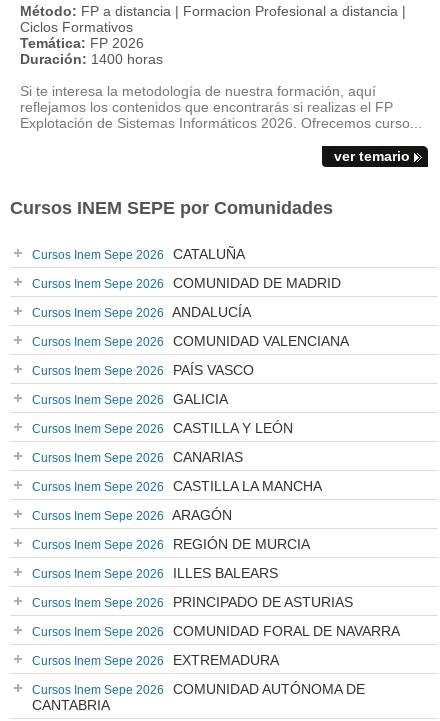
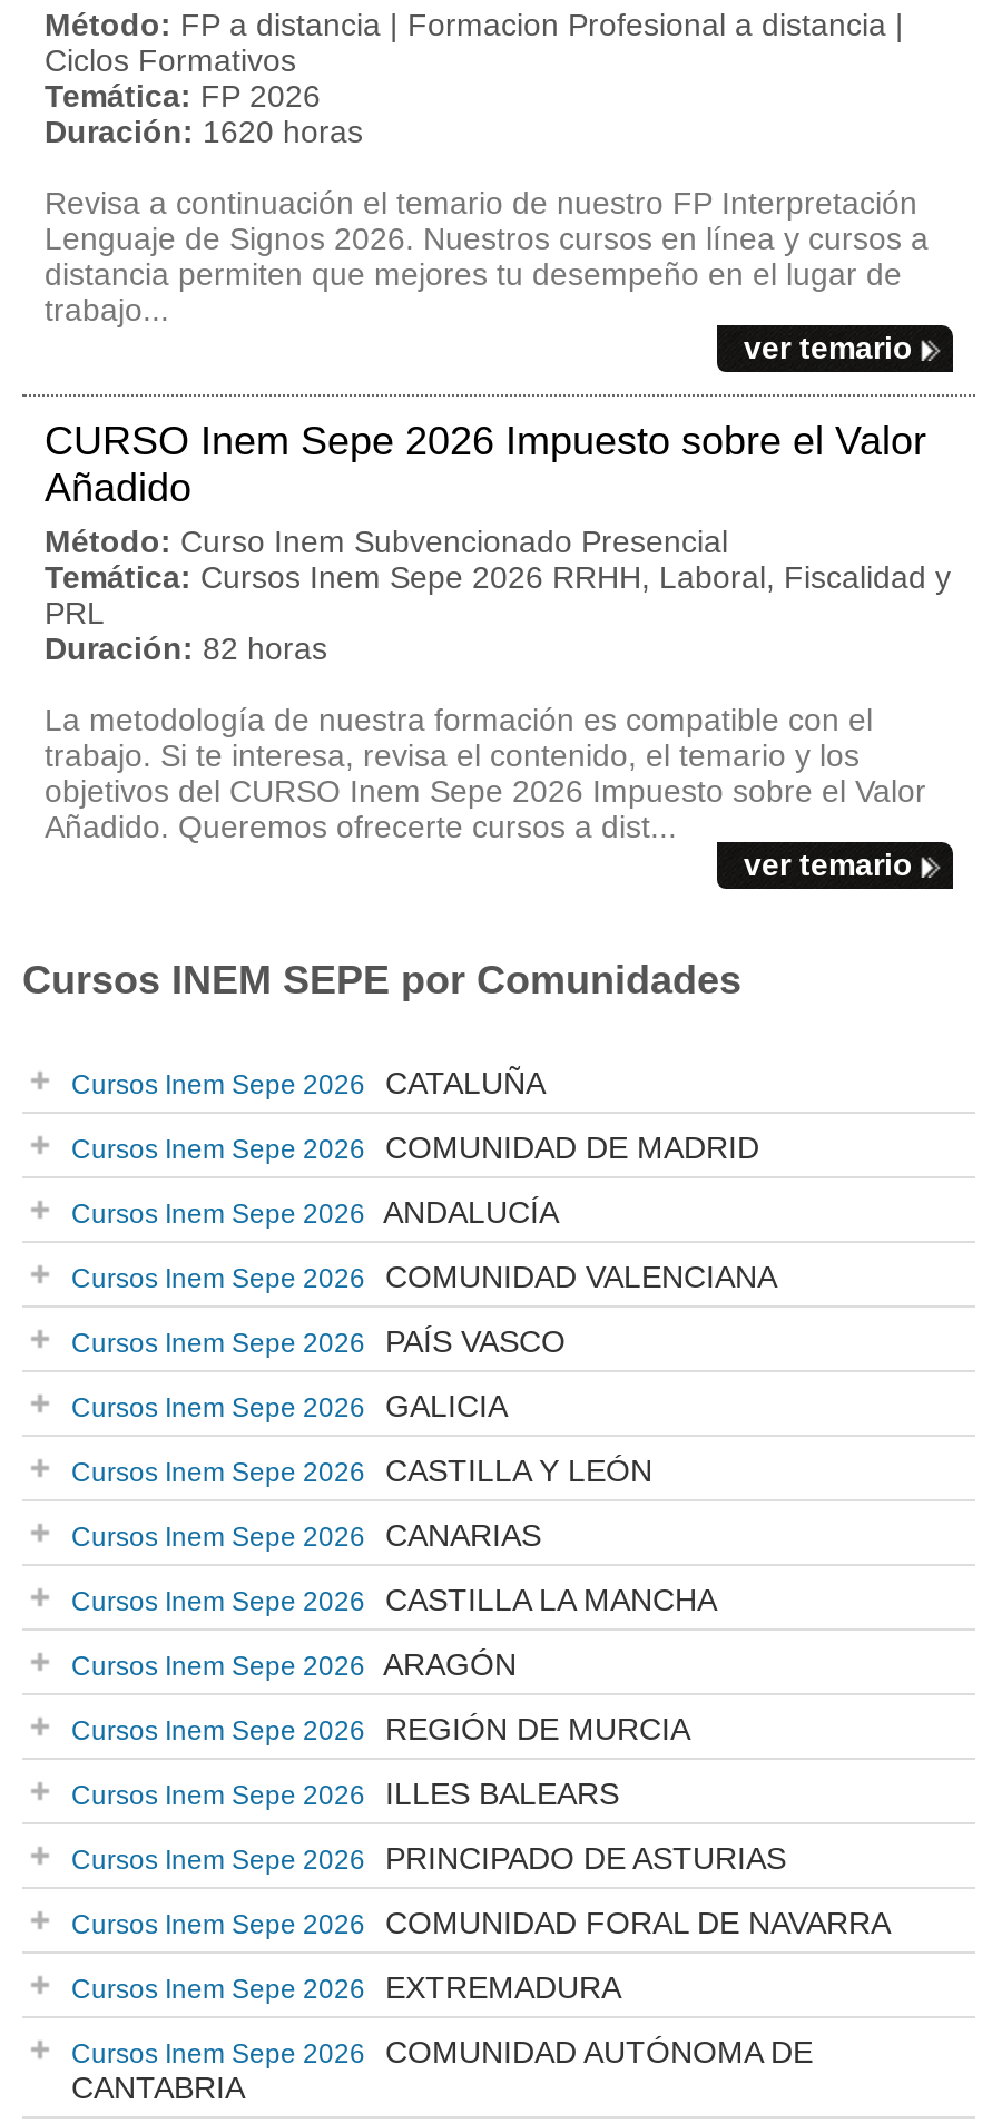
[20,51,422,131] Duración: 1400 horas | Si te interesa la metodología de nuestra formación, aquí | reflejamos los contenidos que encontrarás si realizas el FP | Explotación de Sistemas Informáticos 2026. Ofrecemos curso... -> [45,114,951,844] Duración: 1620 horas | Revisa a continuación el temario de nuestro FP Interpretación | Lenguaje de Signos 2026. Nuestros cursos en línea y cursos a | distancia permiten que mejores tu desempeño en el lugar de | trabajo... | ver temario | CURSO Inem Sepe 2026 Impuesto sobre el Valor | Añadido | Método: Curso Inem Subvencionado Presencial | Temática: Cursos Inem Sepe 2026 RRHH, Laboral, Fiscalidad y | PRL | Duración: 82 horas | La metodología de nuestra formación es compatible con el | trabajo. Si te interesa, revisa el contenido, el temario y los | objetivos del CURSO Inem Sepe 2026 Impuesto sobre el Valor | Añadido. Queremos ofrecerte cursos a dist...

